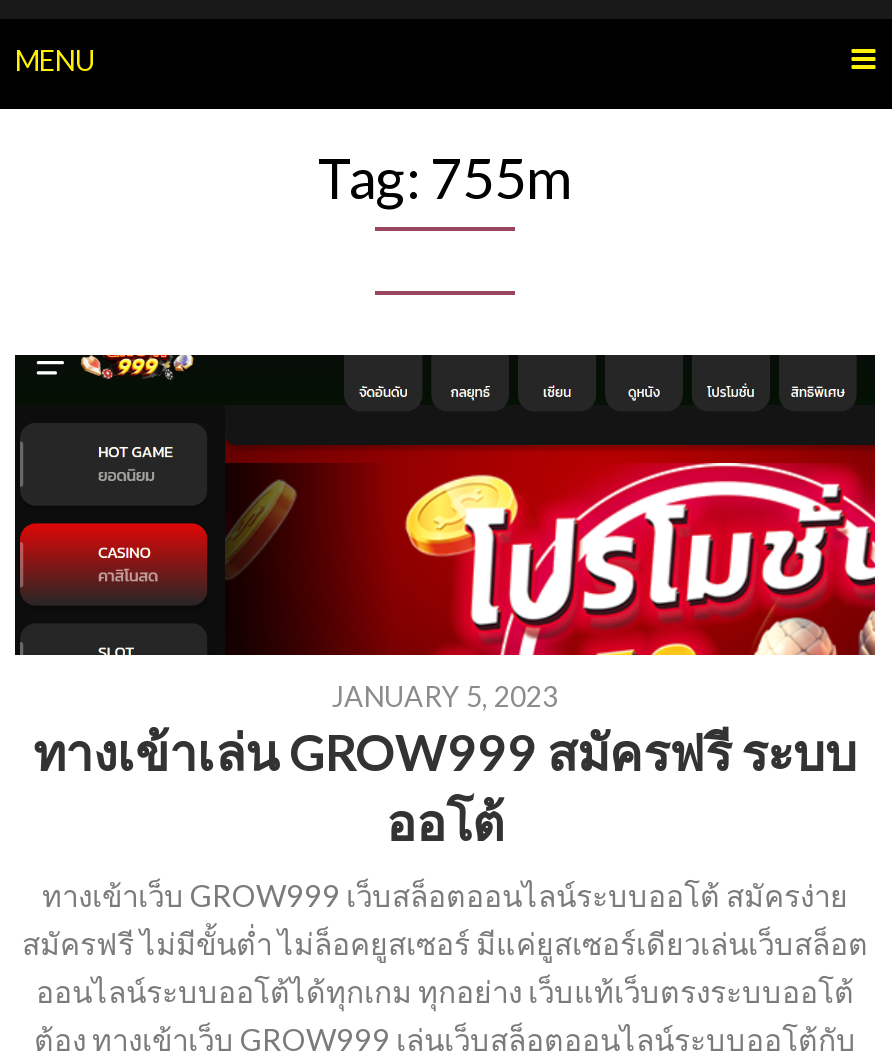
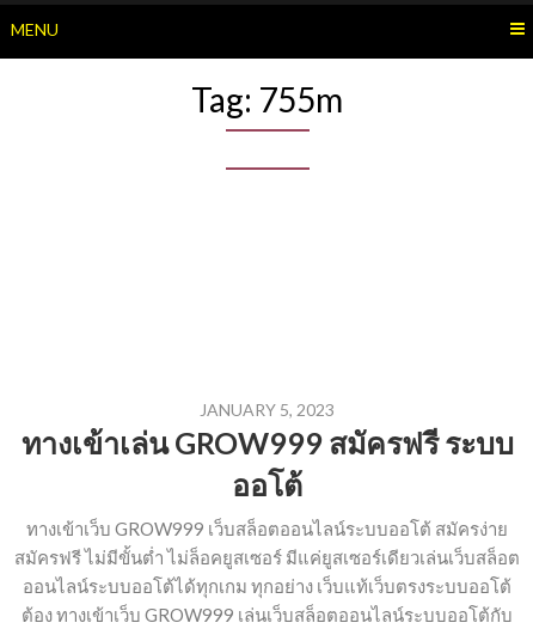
[13,353,877,657] [image] -> none

